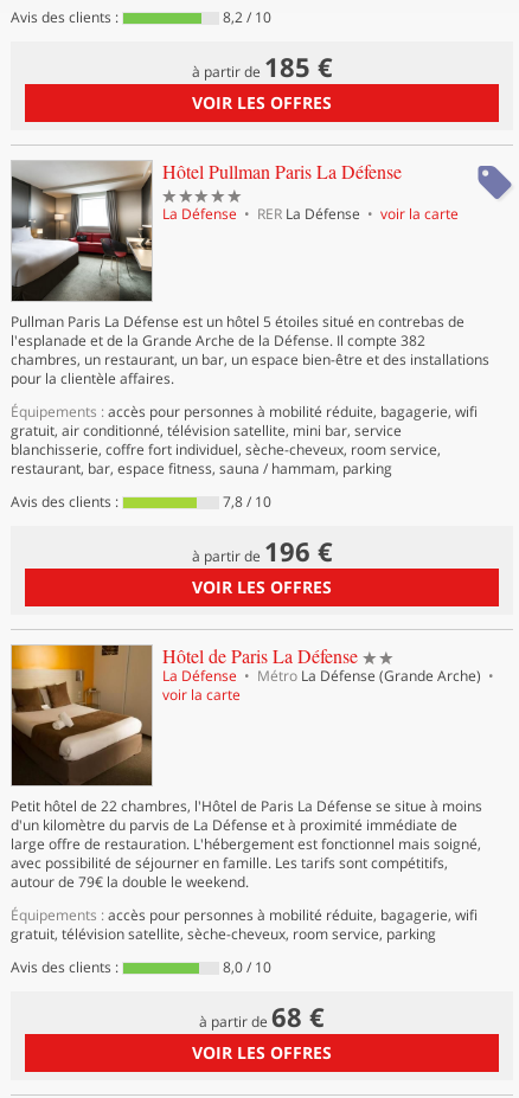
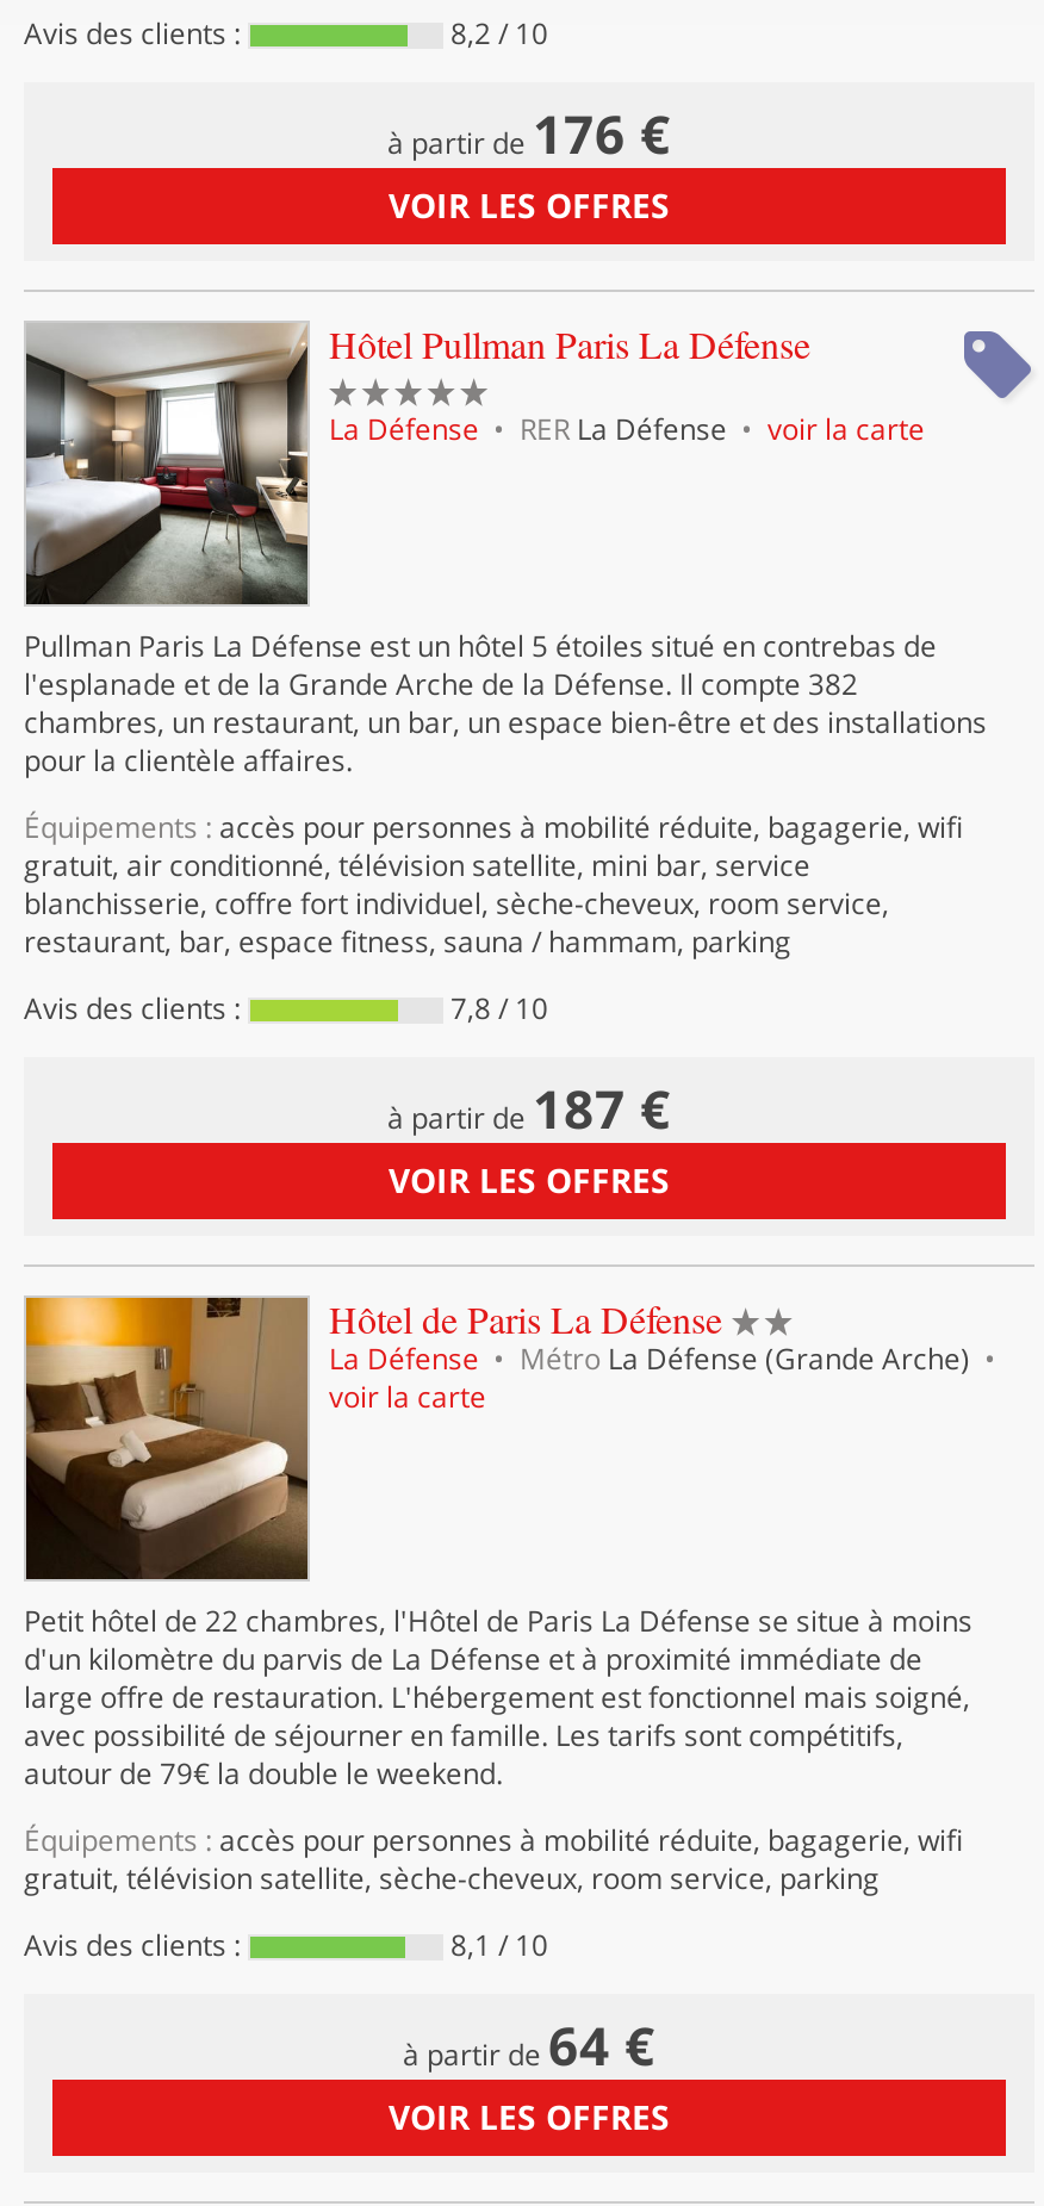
[191,48,332,84] à partir de 185 € -> [387,96,671,168] à partir de 176 €
[191,533,332,568] à partir de 196 € -> [387,1071,671,1142] à partir de 187 €
[223,957,271,977] 8,0 / 10 -> [450,1924,548,1965] 8,1 / 10
[199,998,325,1034] à partir de68 € -> [403,2008,655,2079] à partir de64 €

